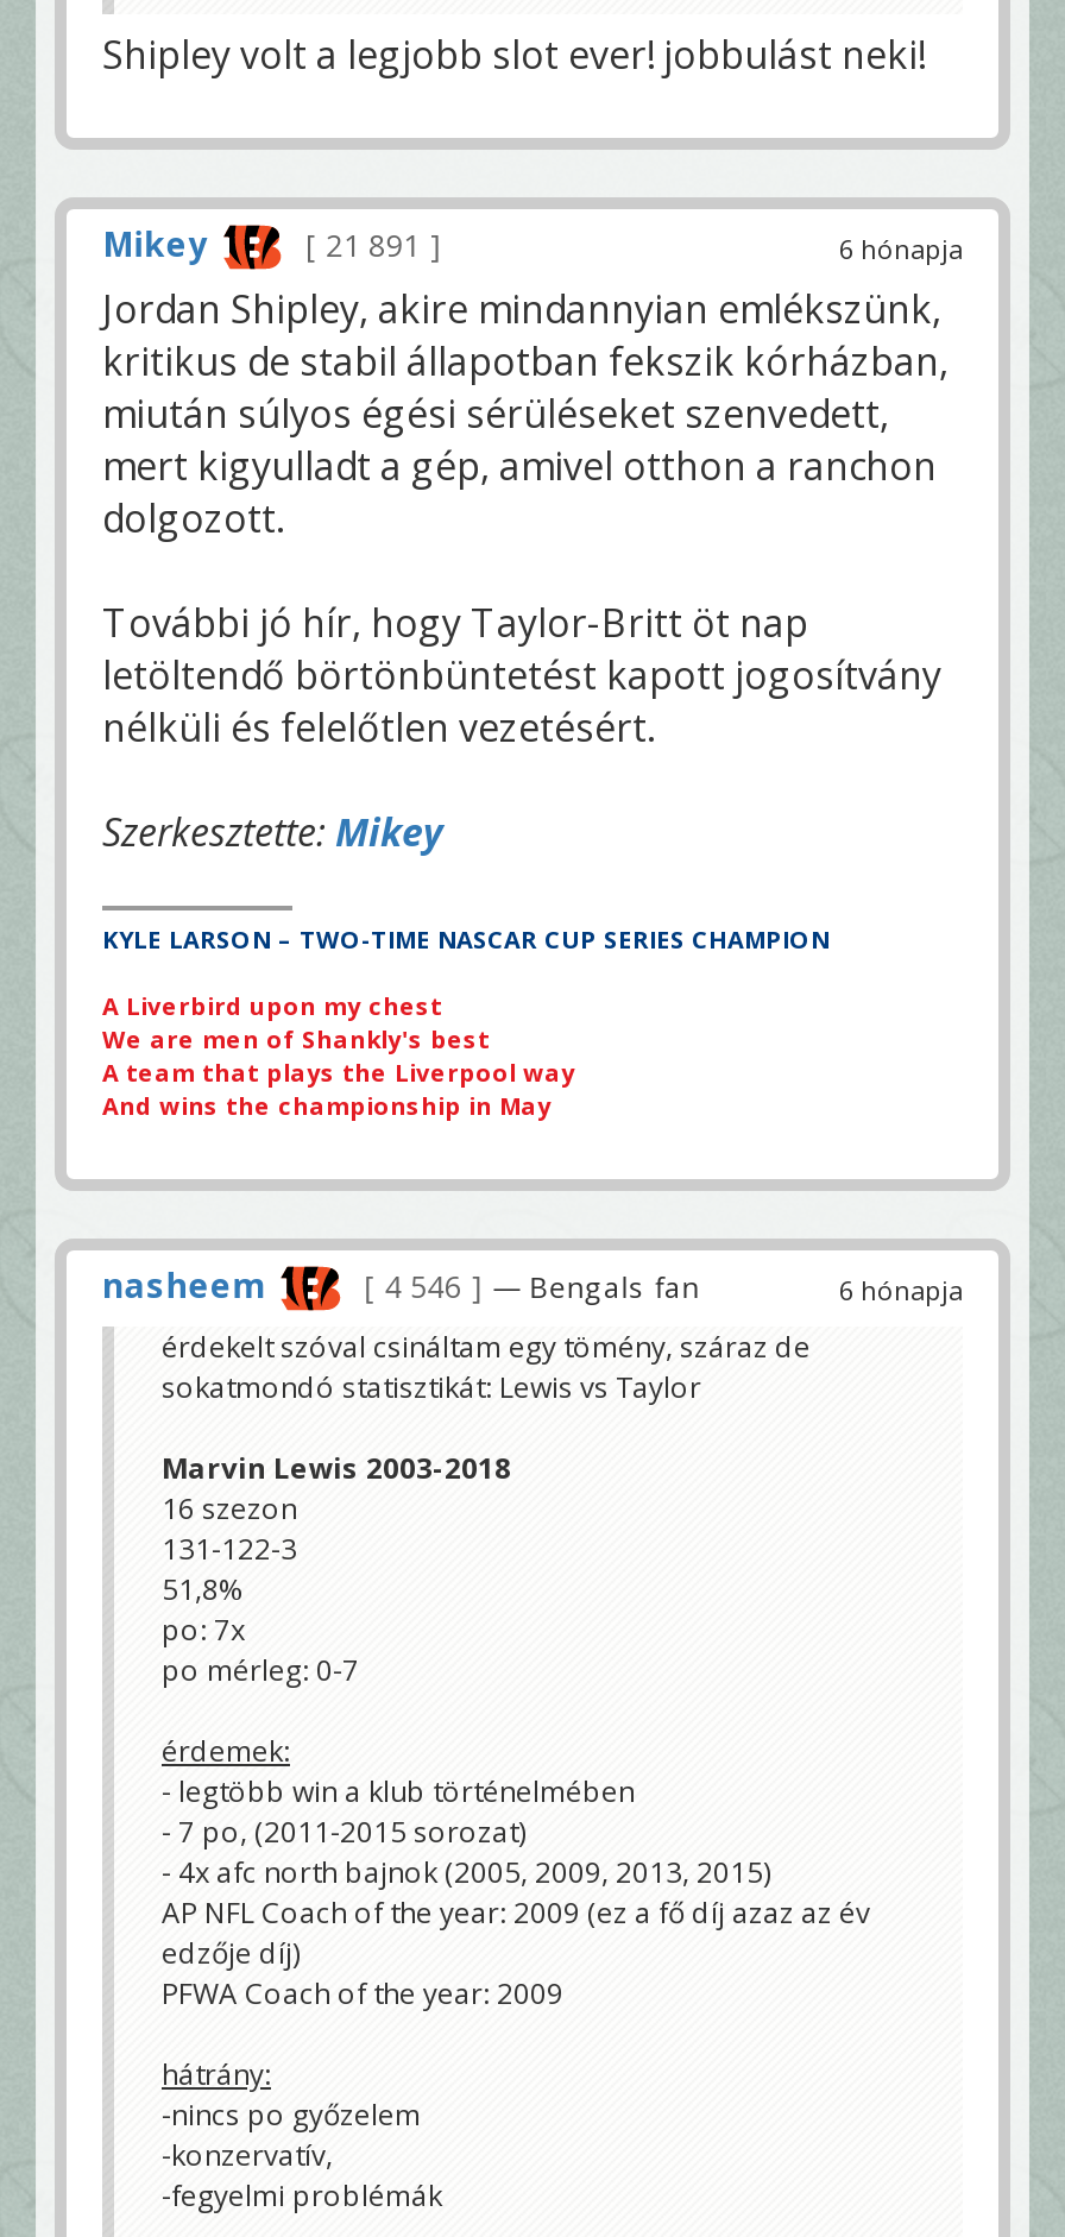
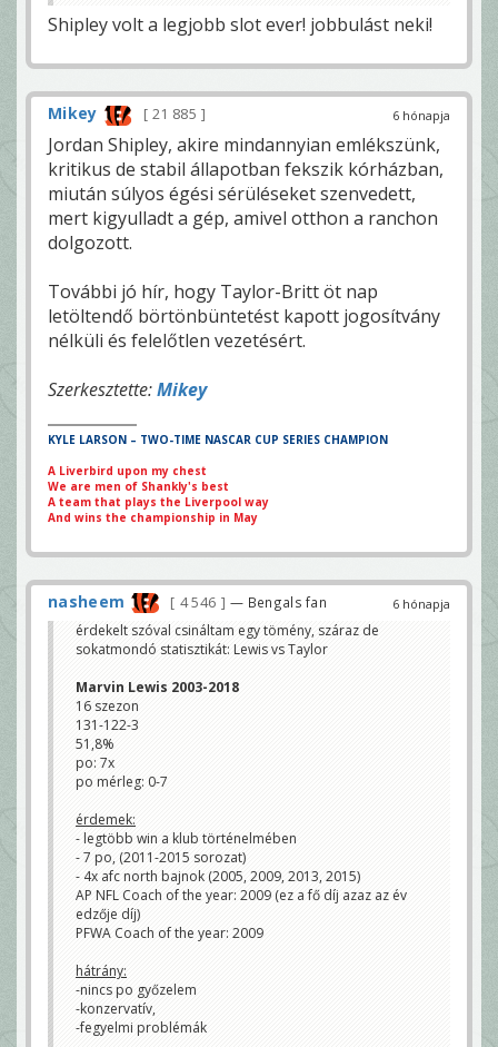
[318,225,428,265] 21 891 -> [149,105,200,124] 21 885

